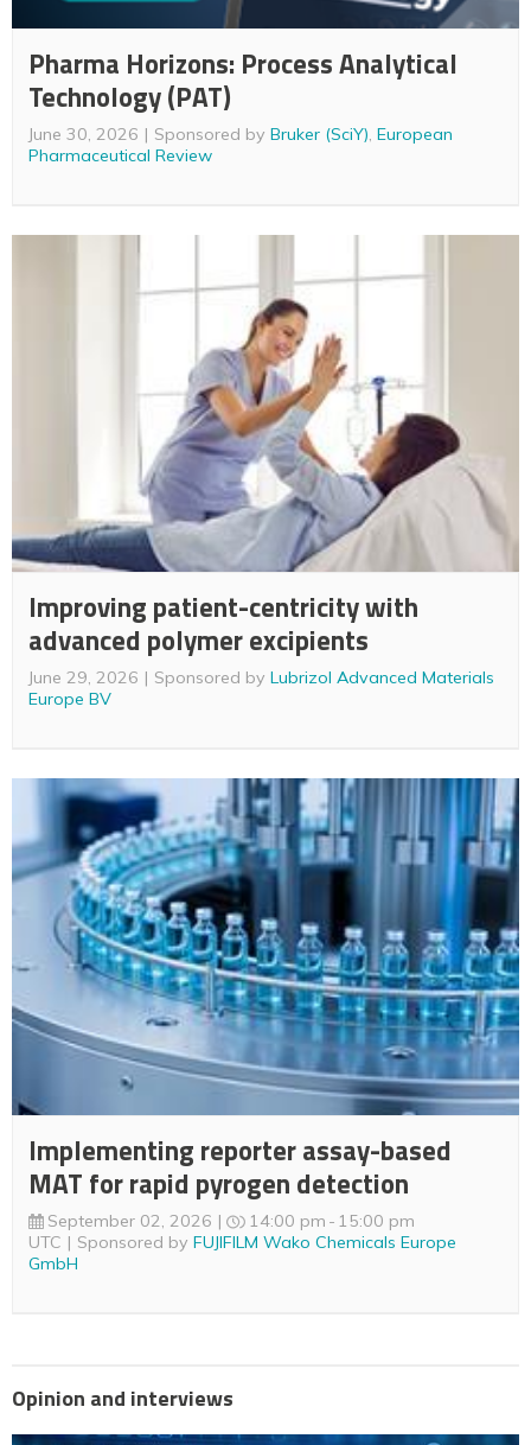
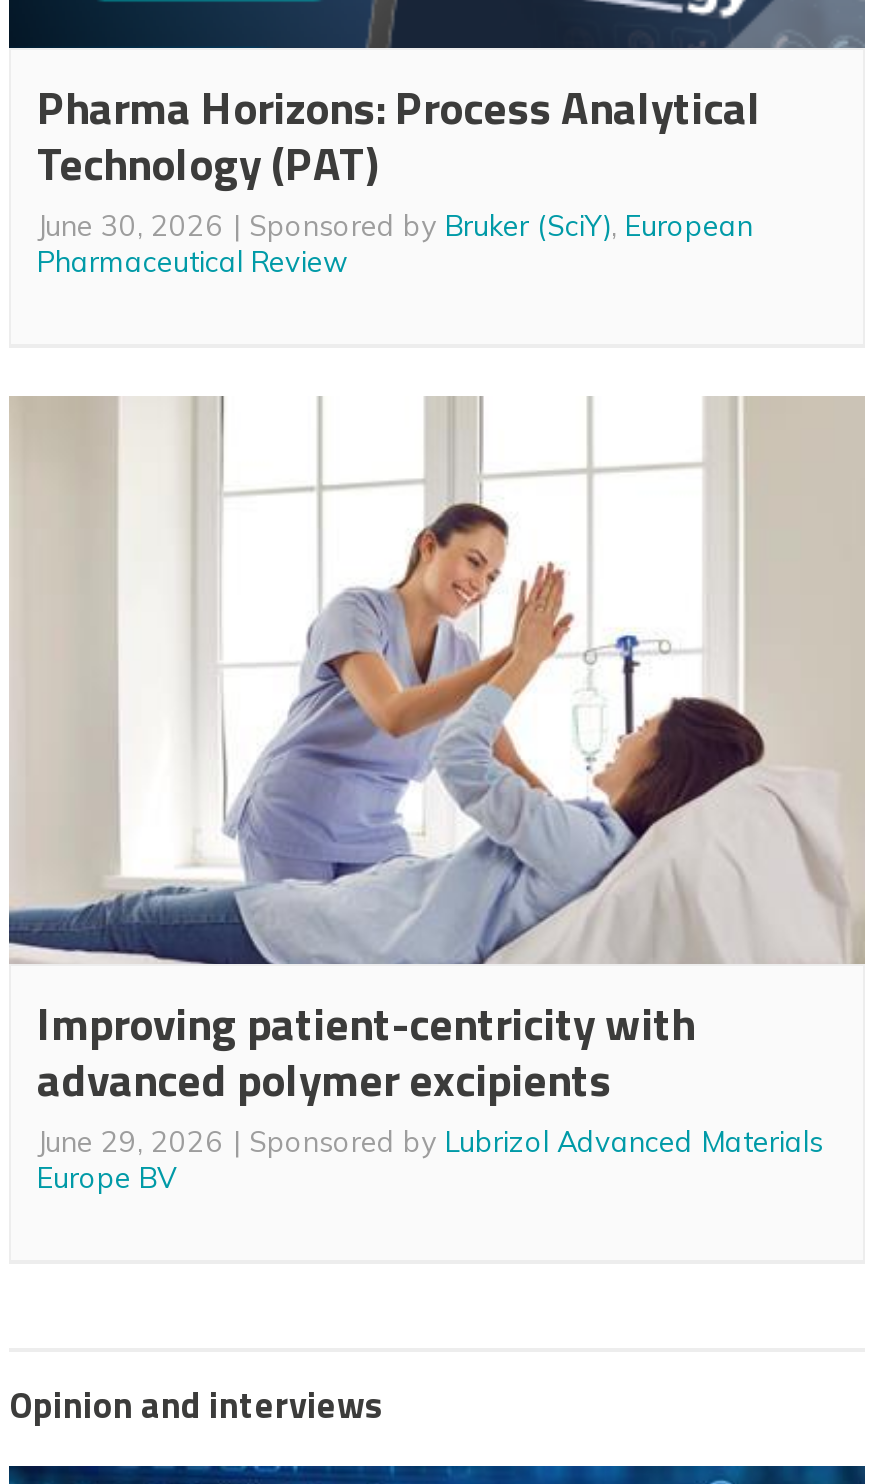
[12,777,520,1274] [image] | Implementing reporter assay-based | MAT for rapid pyrogen detection | September 02, 2026 | 14:00 pm 15:00 pm | UTC | Sponsored by FUJIFILM Wako Chemicals Europe | GmbH -> none

